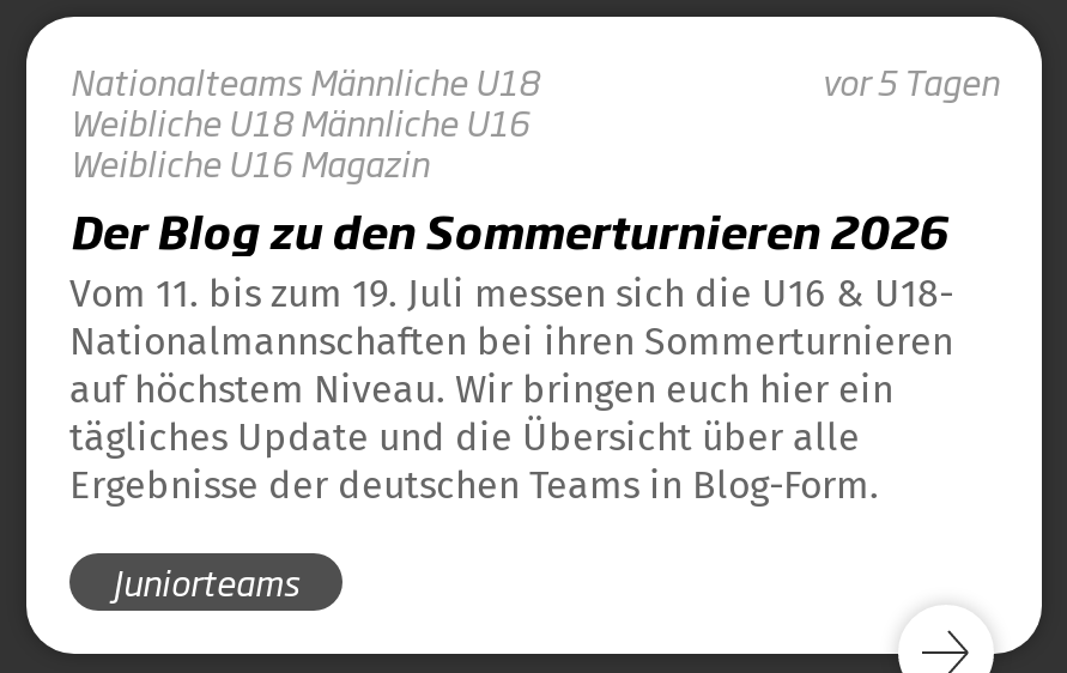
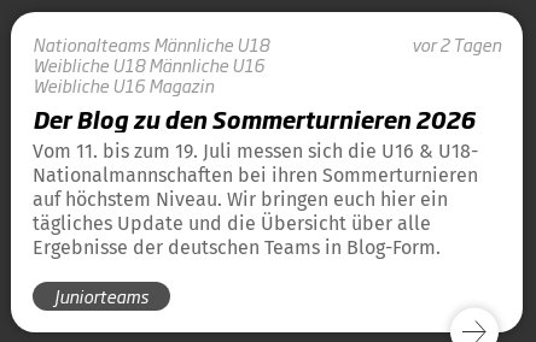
[822,55,999,105] vor 5 Tagen -> [412,31,501,57] vor 2 Tagen

